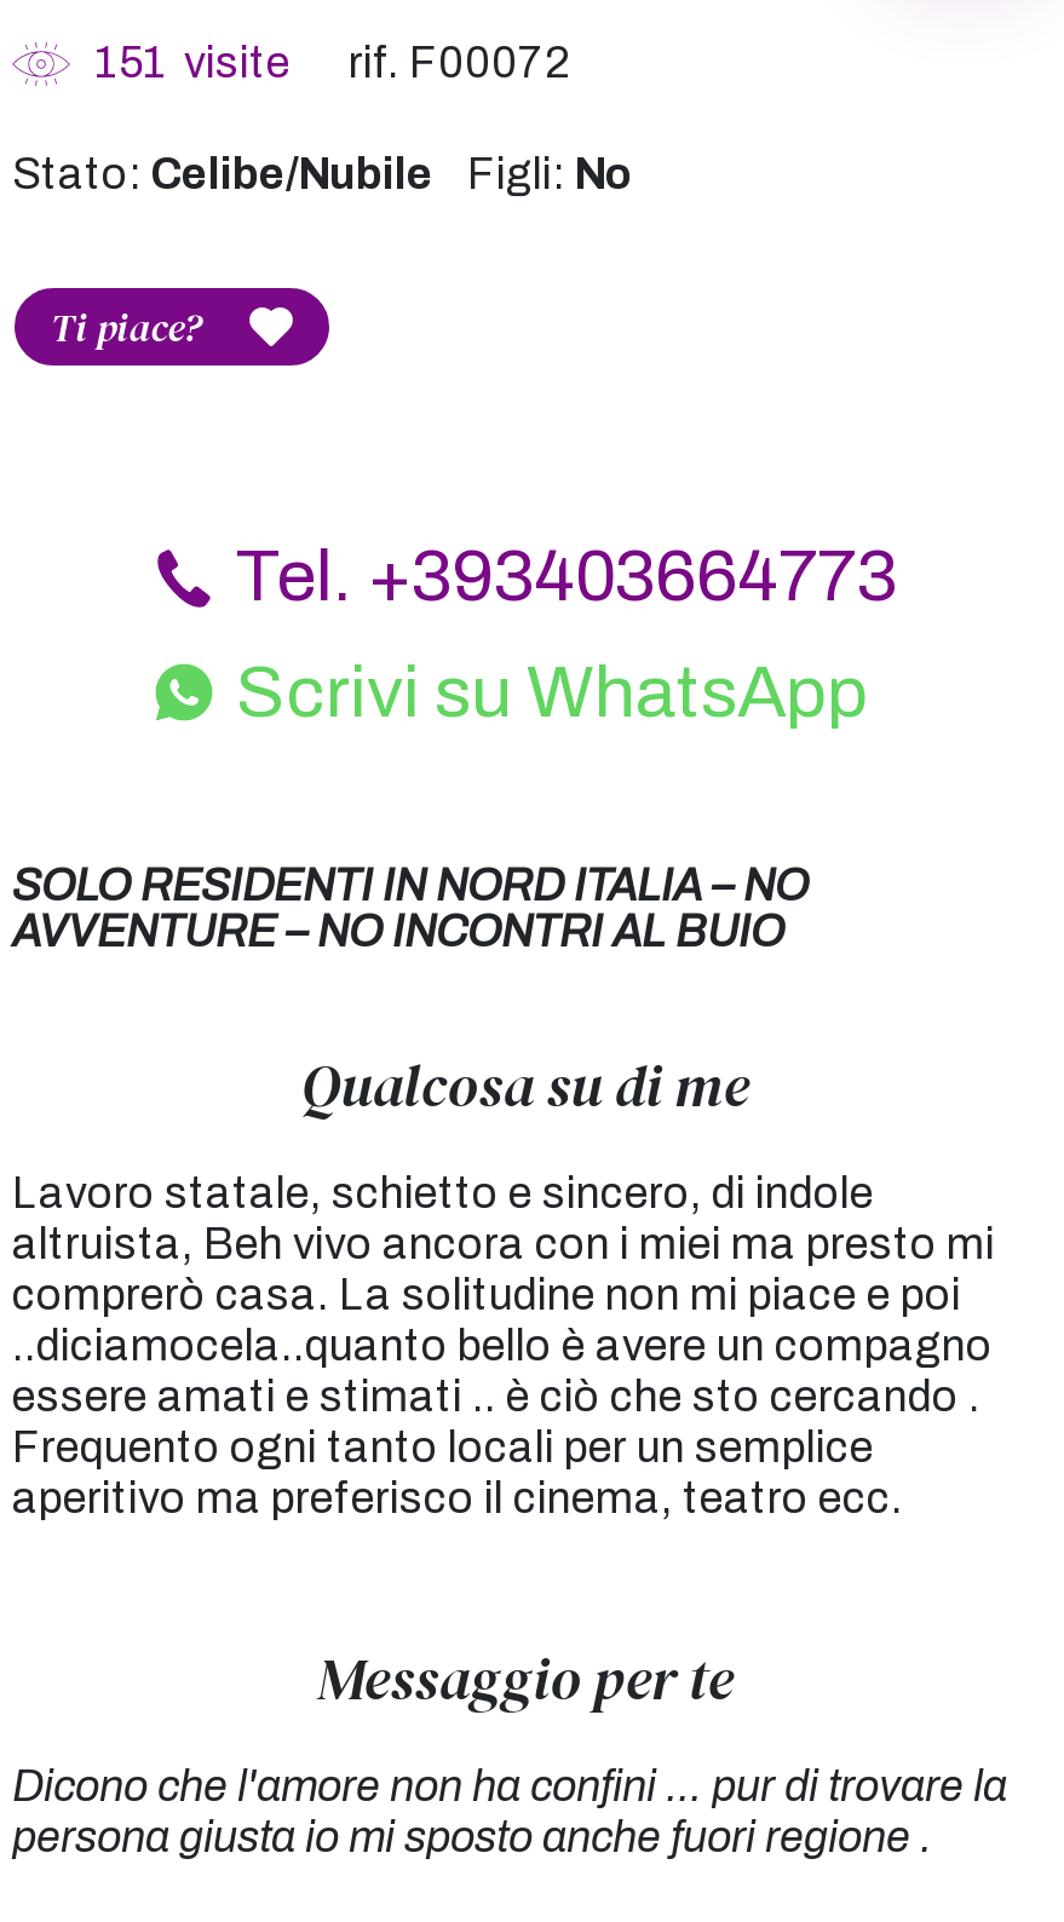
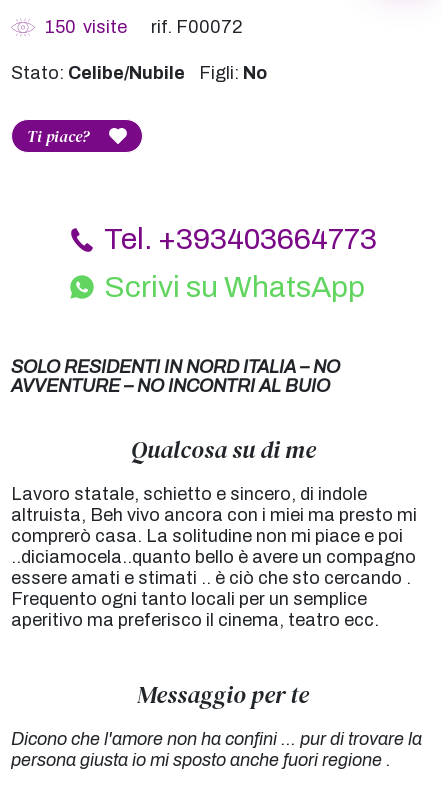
[94,38,571,87] 151 visite rif. F00072 -> [45,16,243,37] 150 visite rif. F00072

